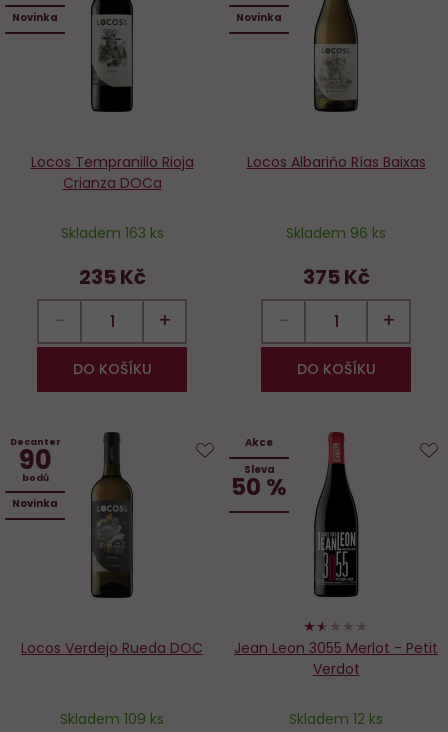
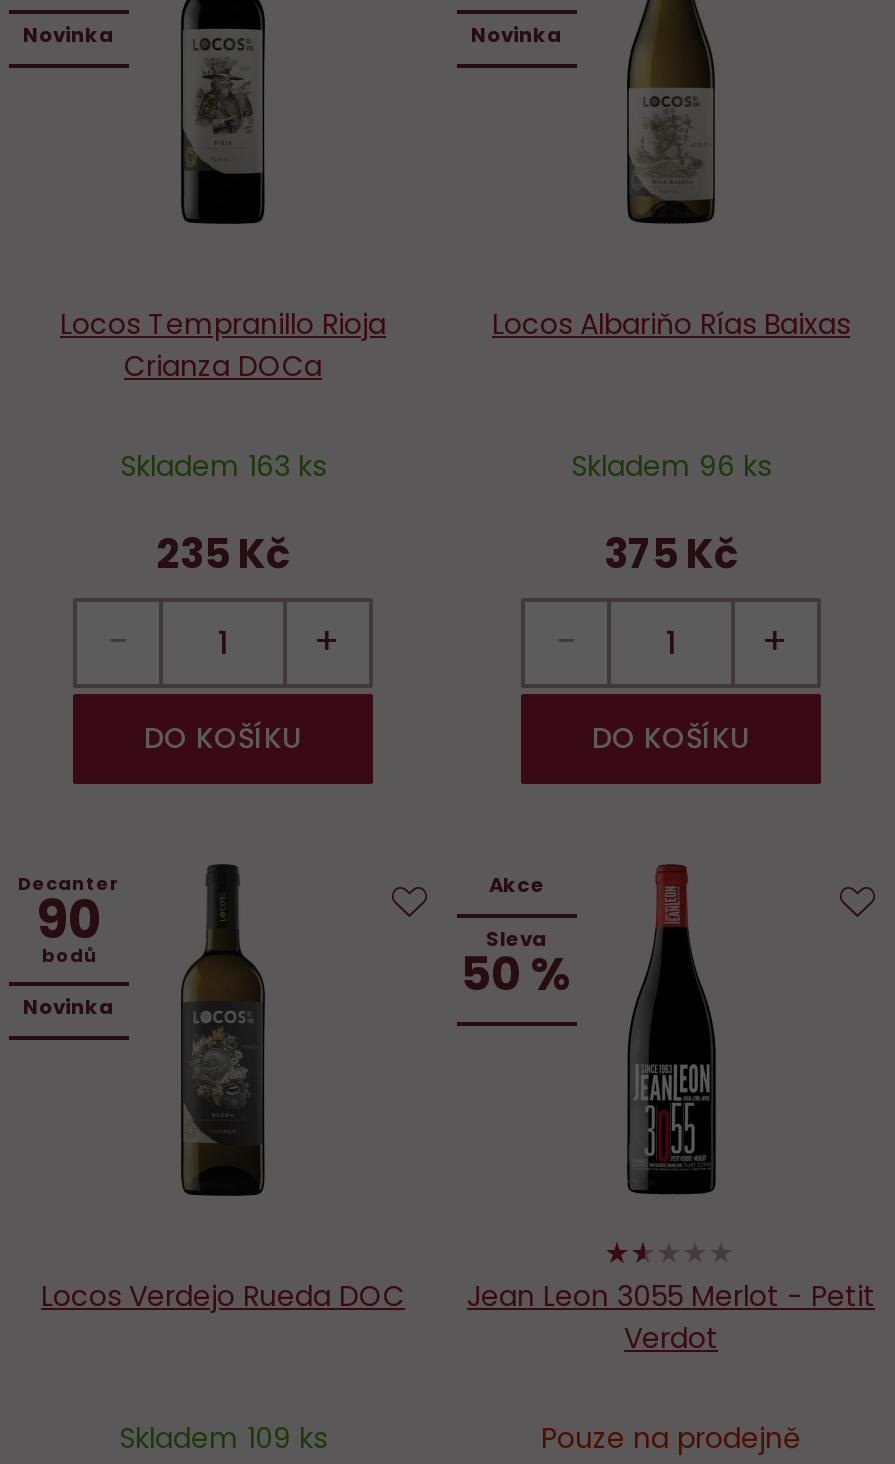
[289,709,383,729] Skladem 12 ks -> [541,1418,801,1458] Pouze na prodejně

